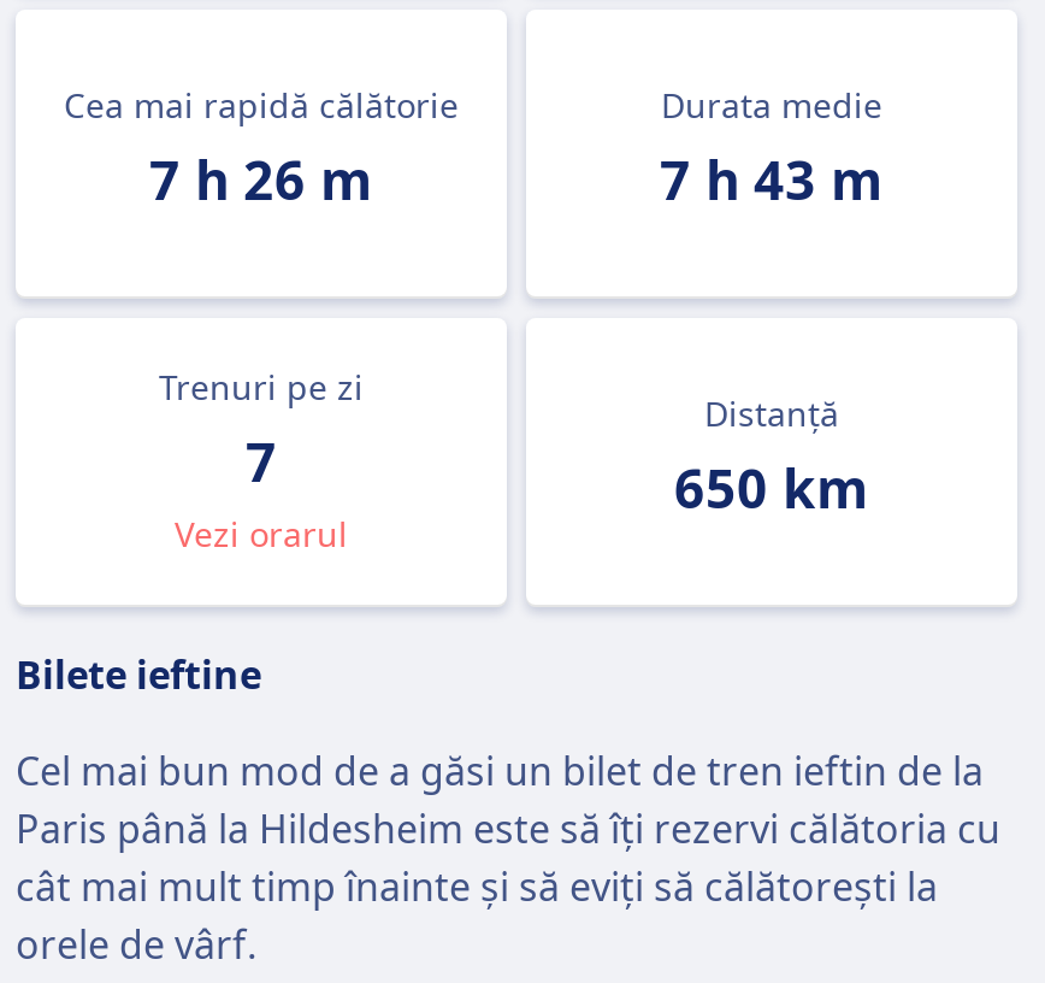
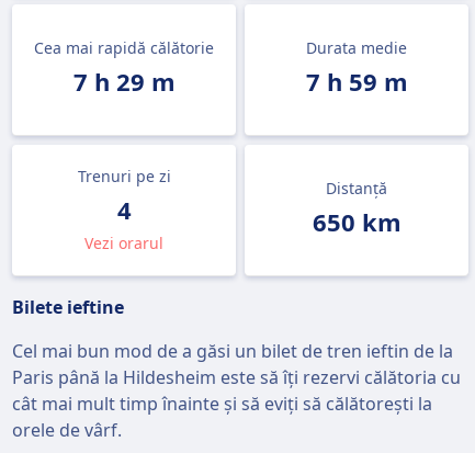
[149,142,373,214] 7 h 26 m -> [73,65,175,98] 7 h 29 m
[660,142,884,214] 7 h 43 m -> [306,65,408,98] 7 h 59 m
[246,424,277,496] 7 -> [117,193,131,226] 4

